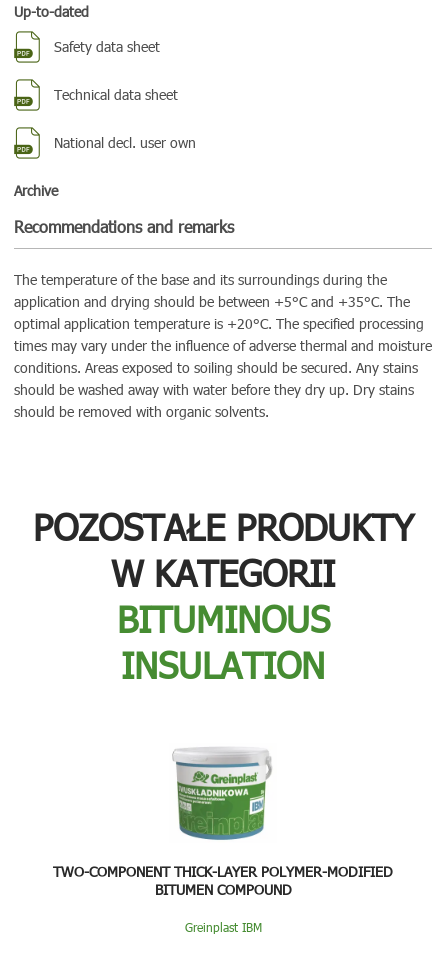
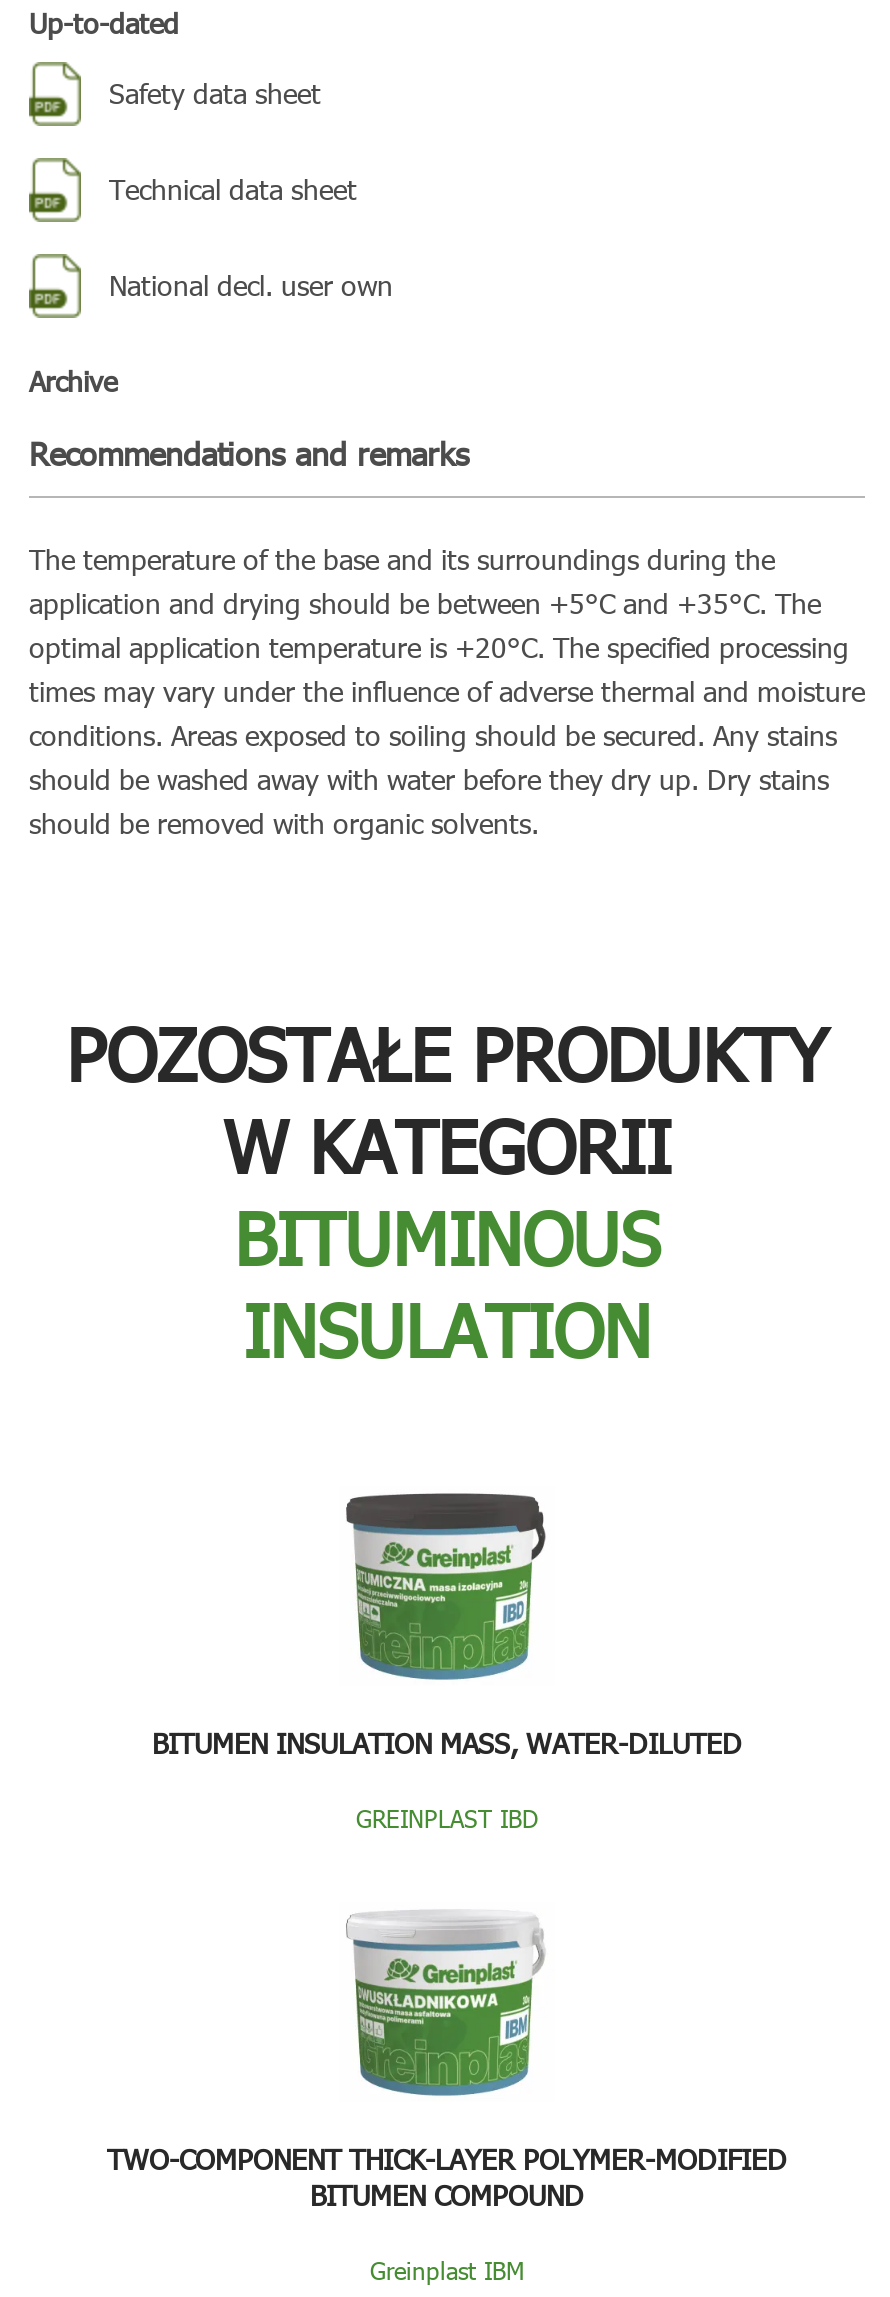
none -> [152,1724,742,1834] BITUMEN INSULATION MASS, WATER-DILUTED | GREINPLAST IBD
none -> [345,1492,545,1630] [image]

